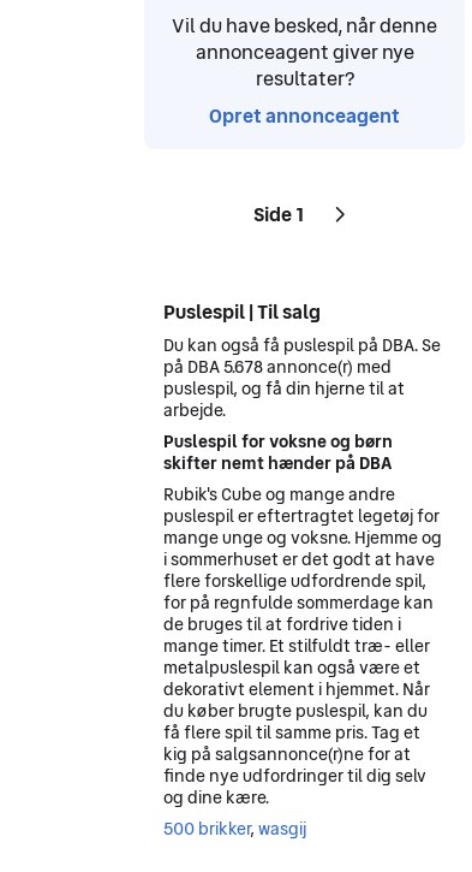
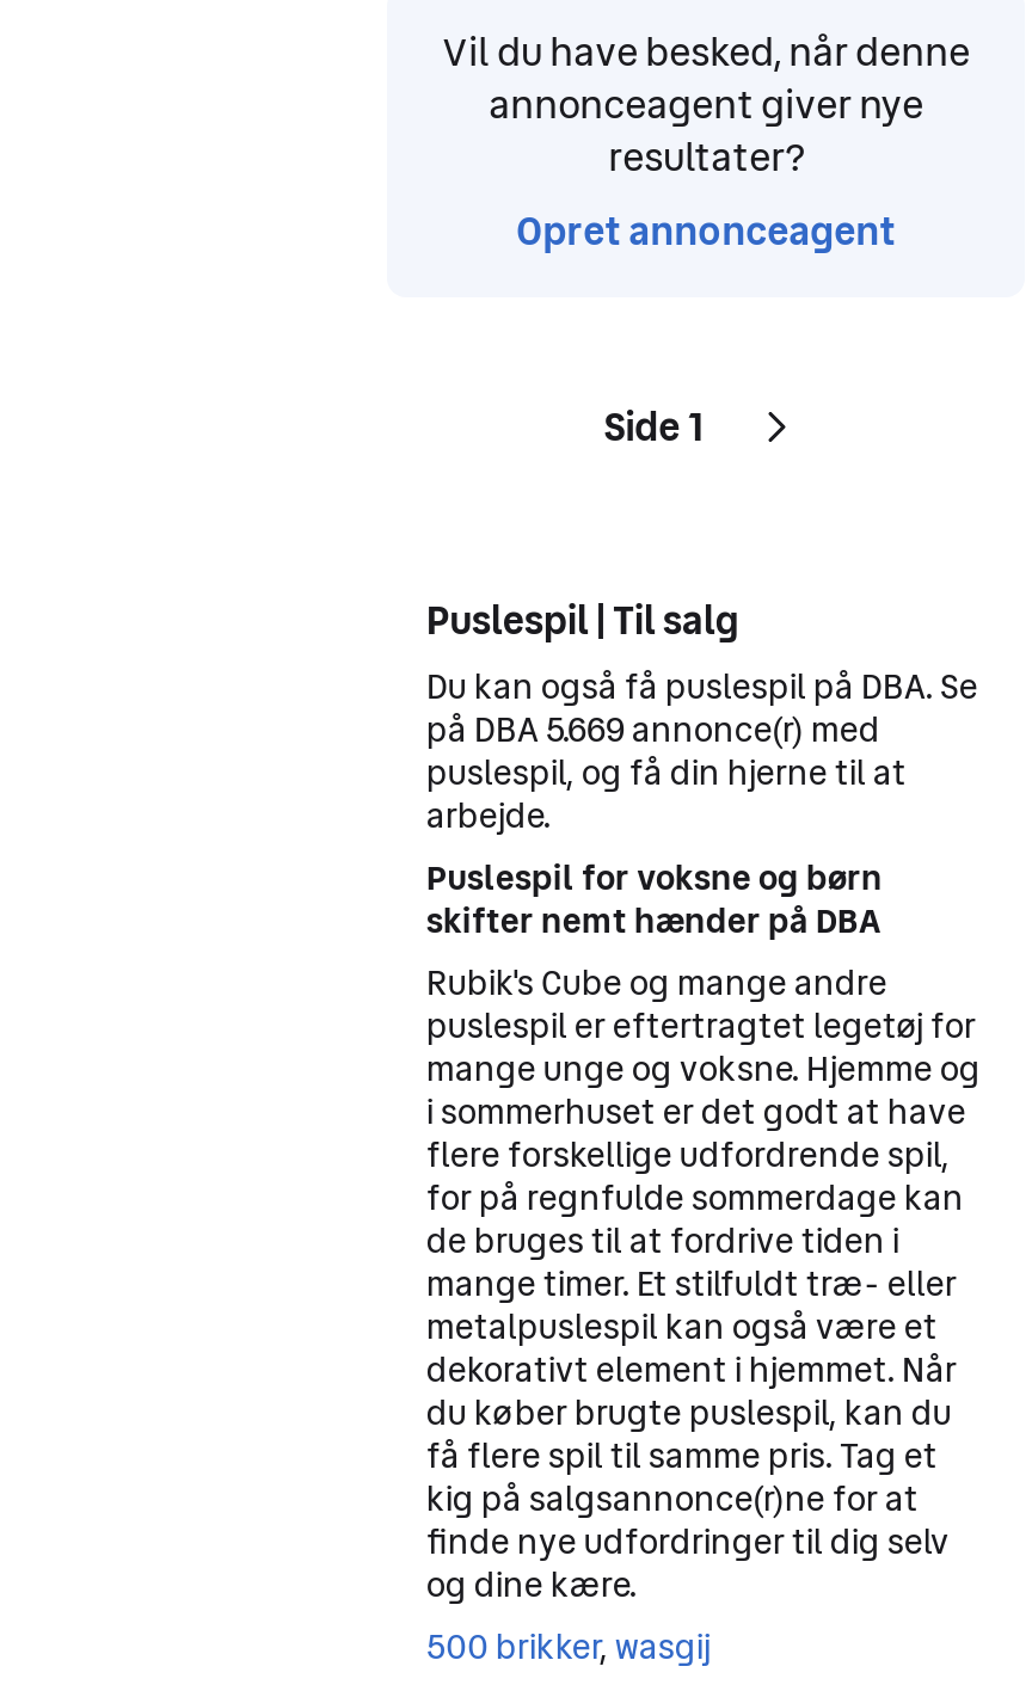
[164,355,392,379] på DBA 5.678 annonce(r) med -> [426,705,880,752] på DBA 5.669 annonce(r) med

